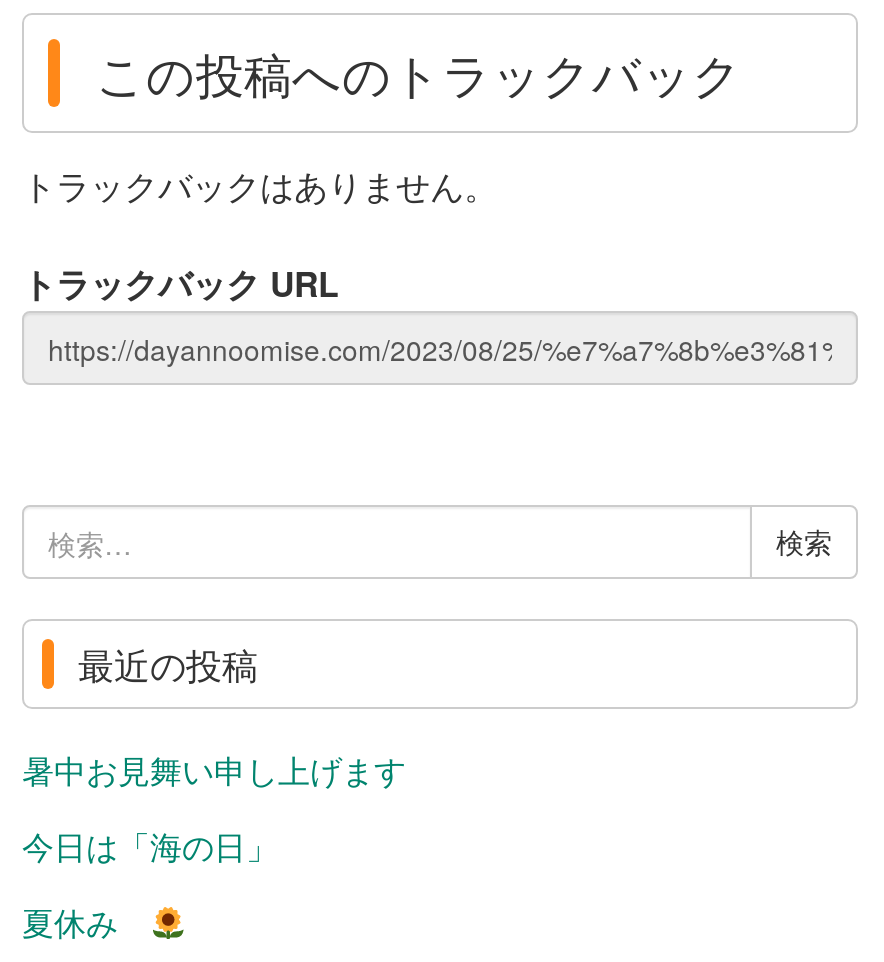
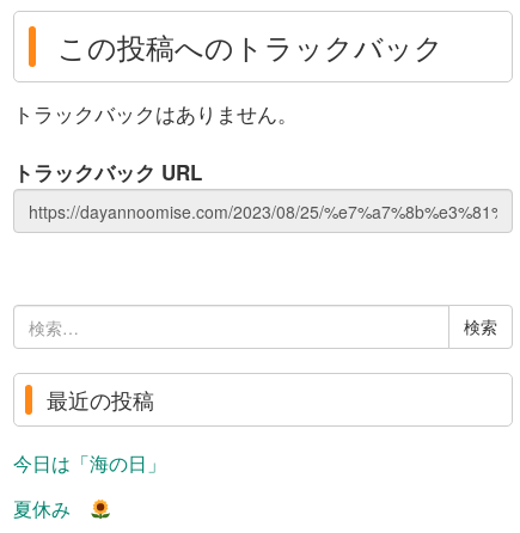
[22,748,406,792] 暑中お見舞い申し上げます -> none

